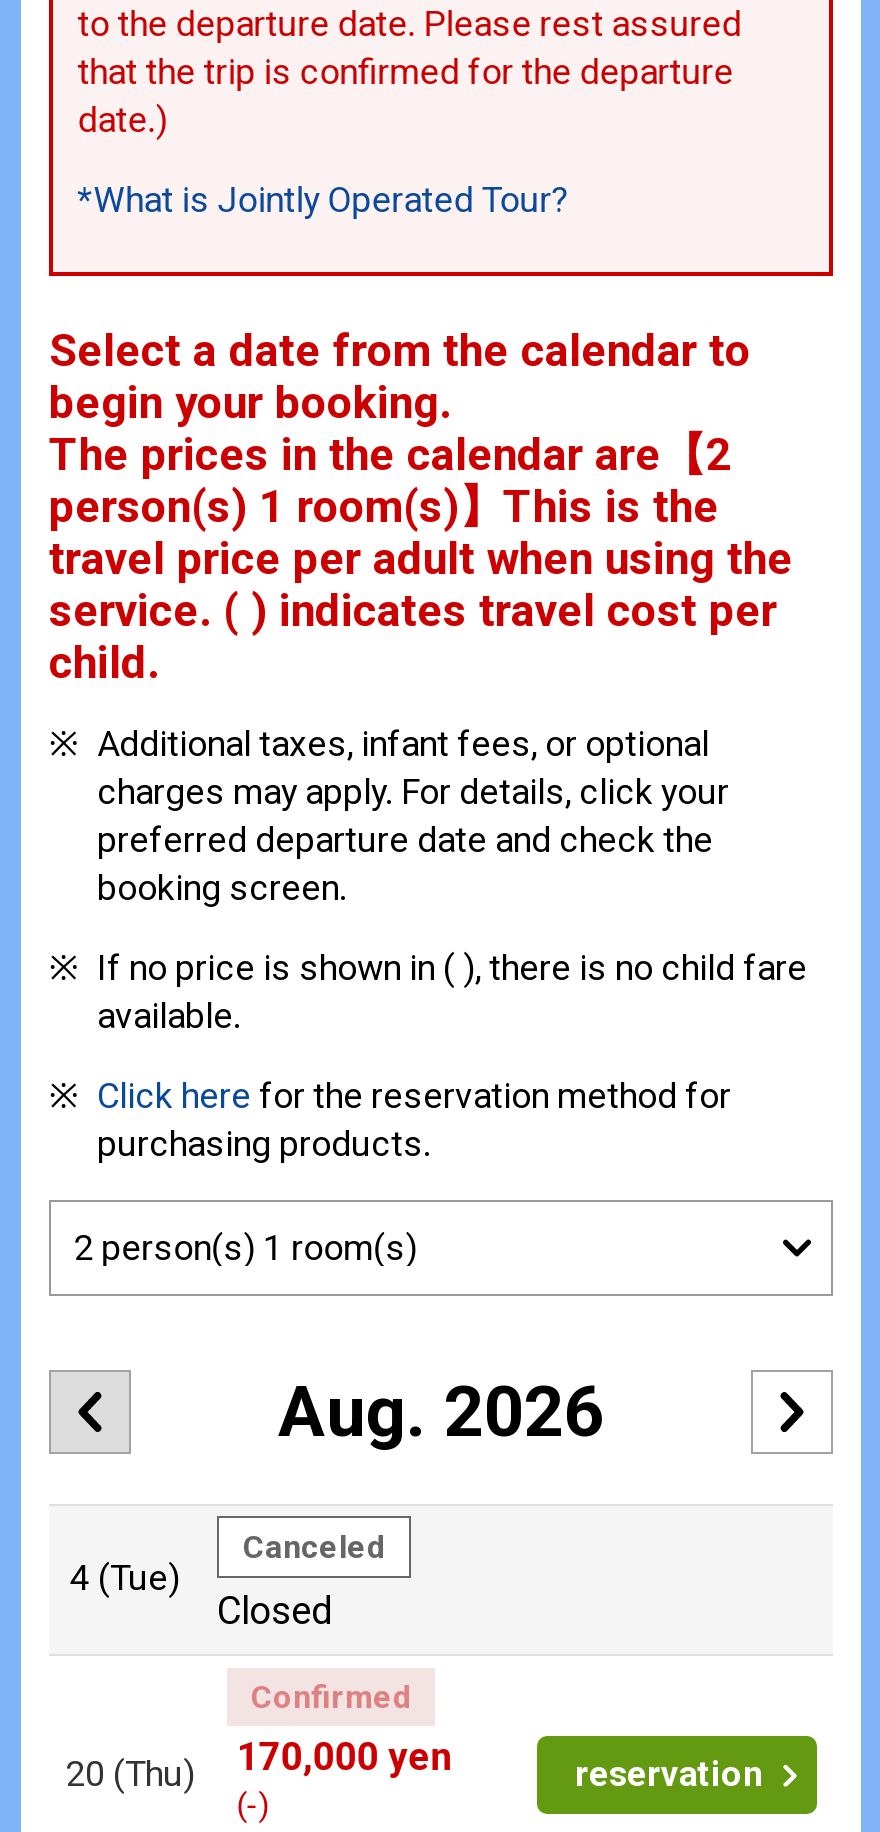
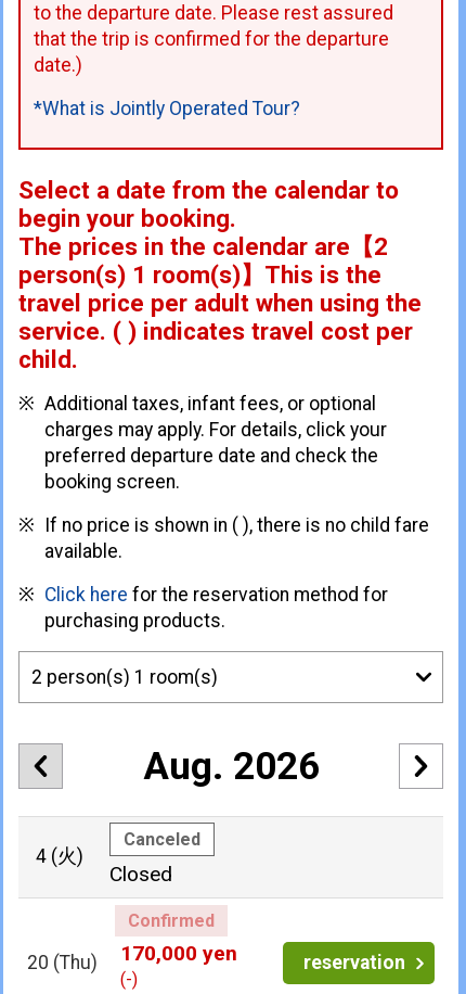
[70,1558,180,1598] 4 (Tue) -> [36,845,83,867] 4 (火)

